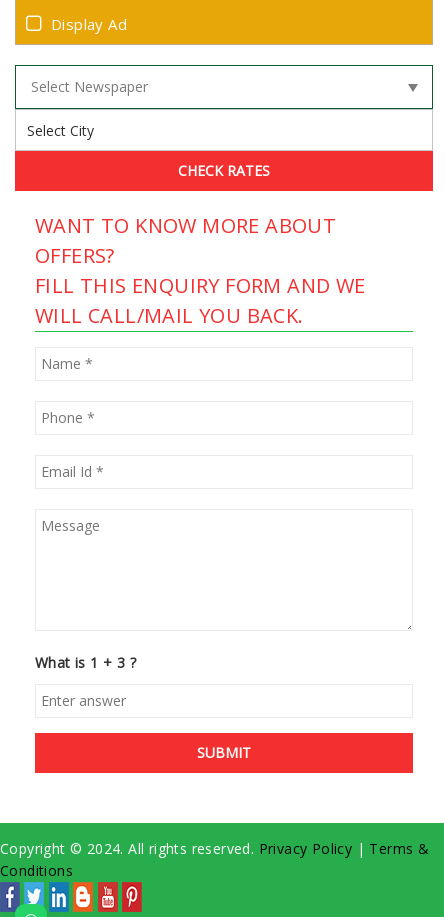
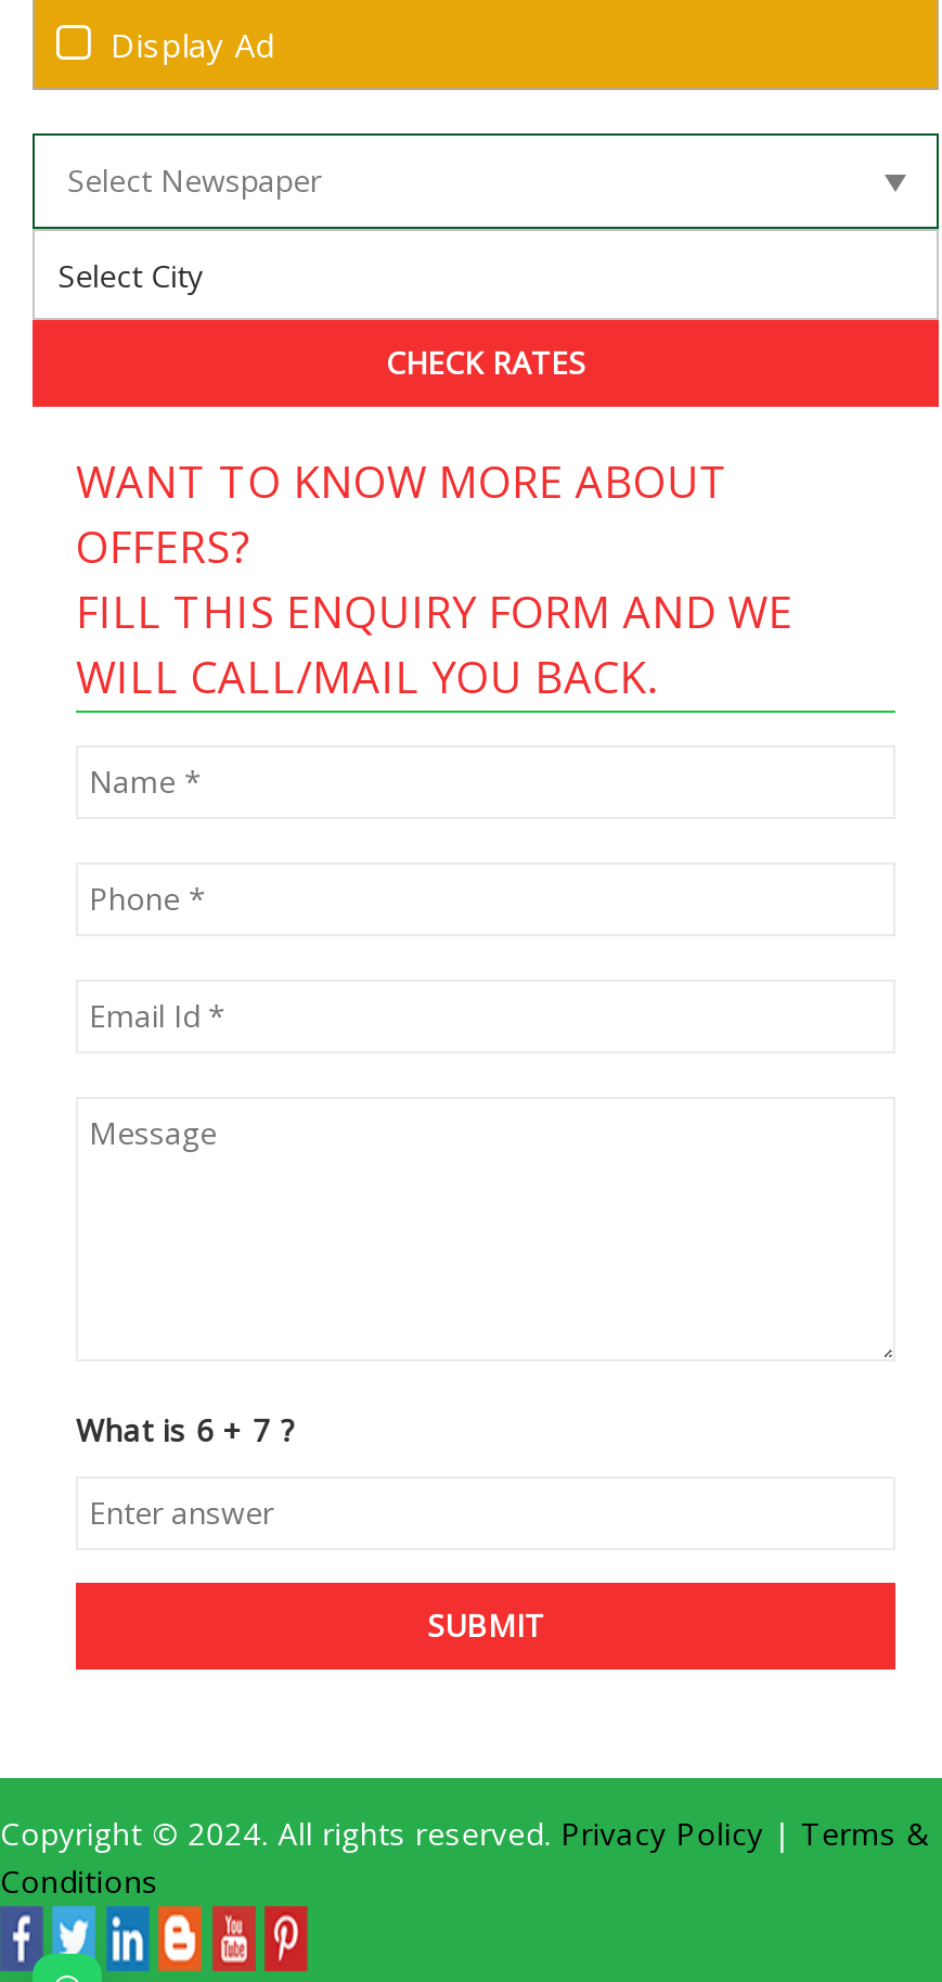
[35,653,136,672] What is 1 + 3 ? -> [76,1409,295,1451] What is 6 + 7 ?

